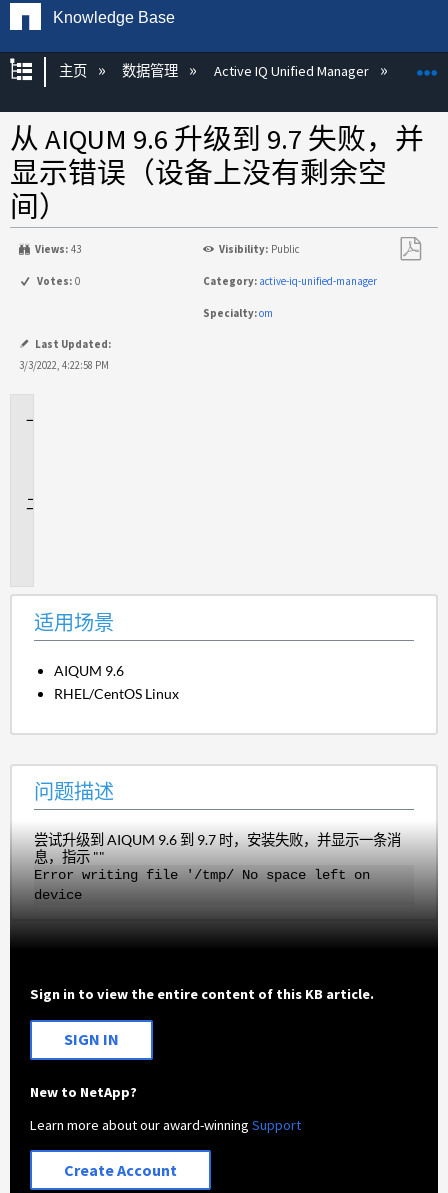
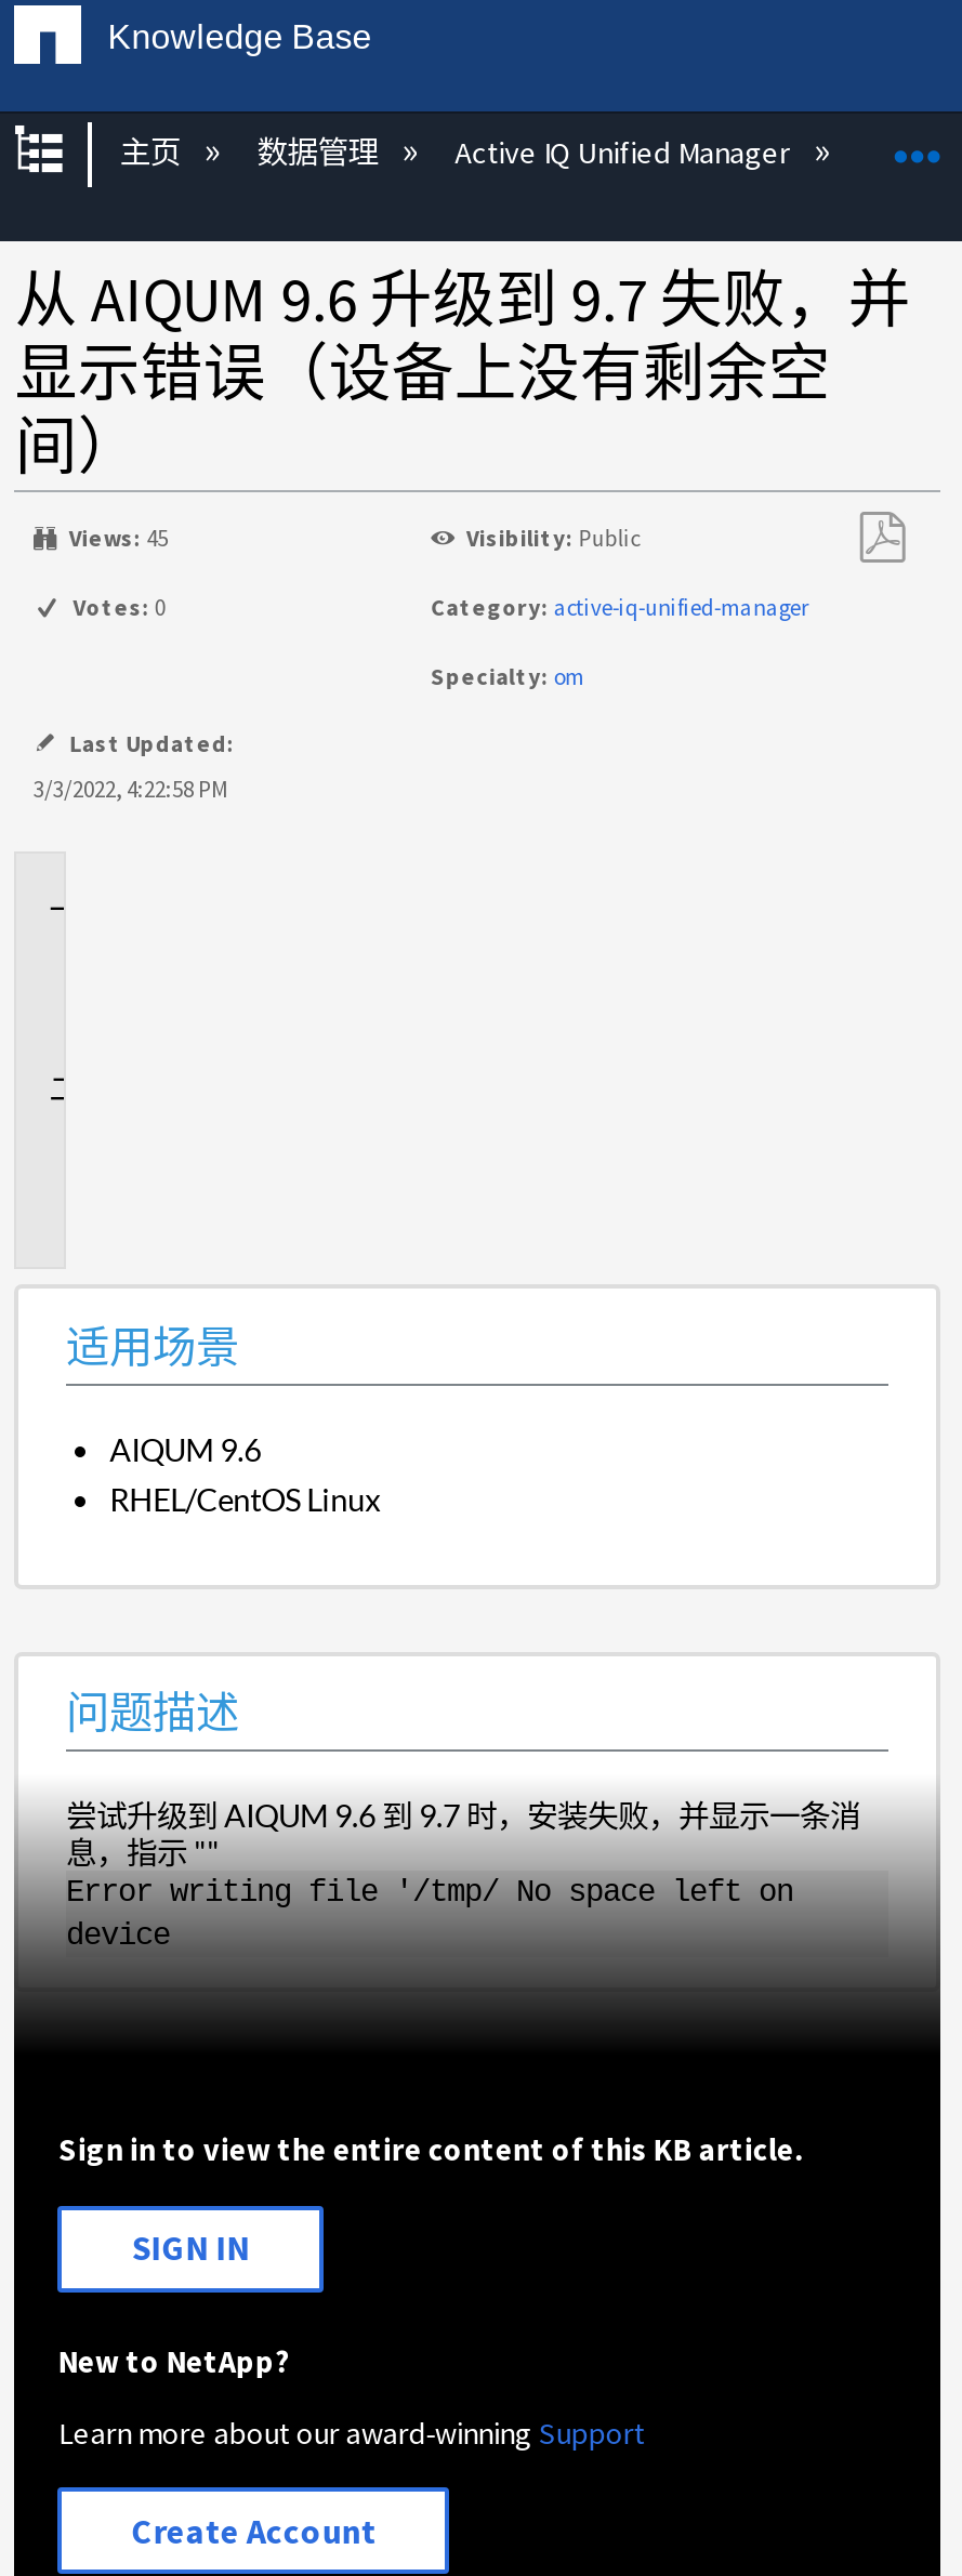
[35,242,81,256] Views: 43 -> [69,523,168,553] Views: 45

